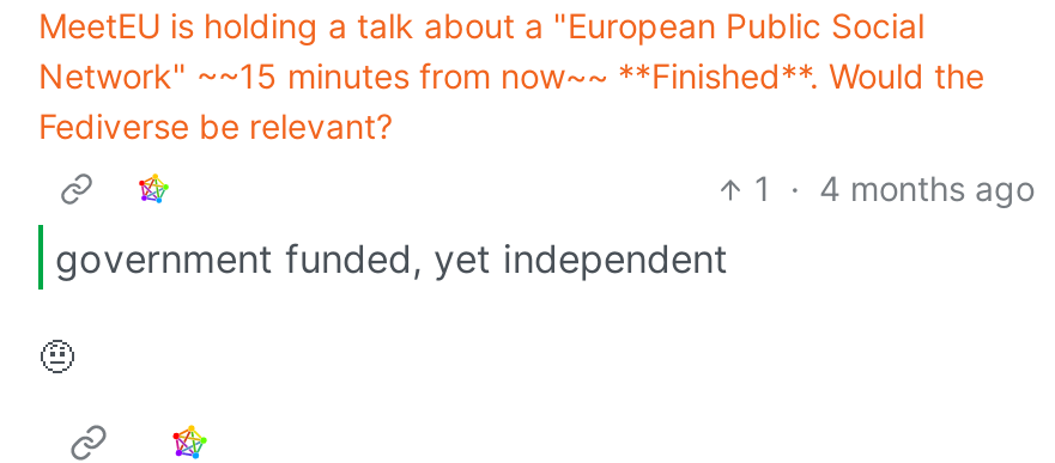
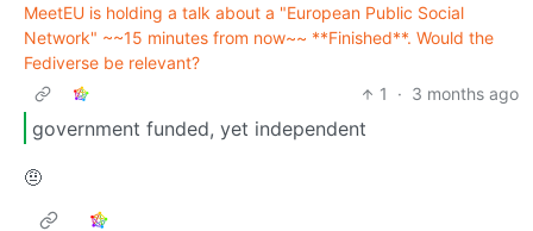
[754,168,1035,209] 1 · 4 months ago -> [380,84,519,104] 1 · 3 months ago

